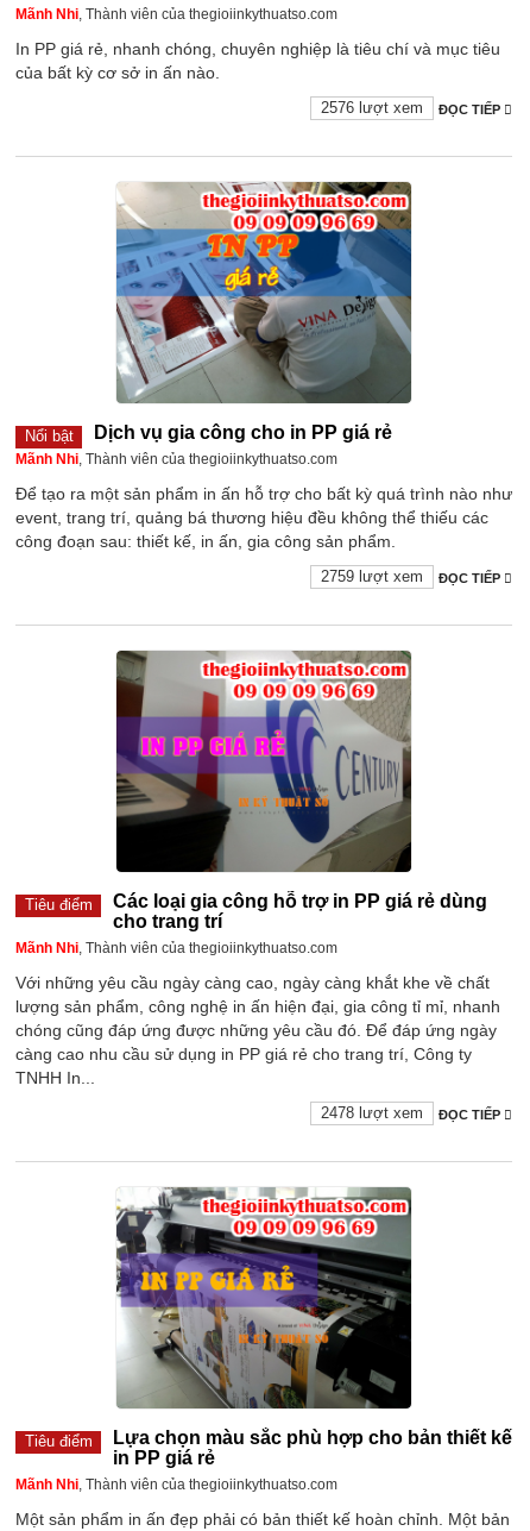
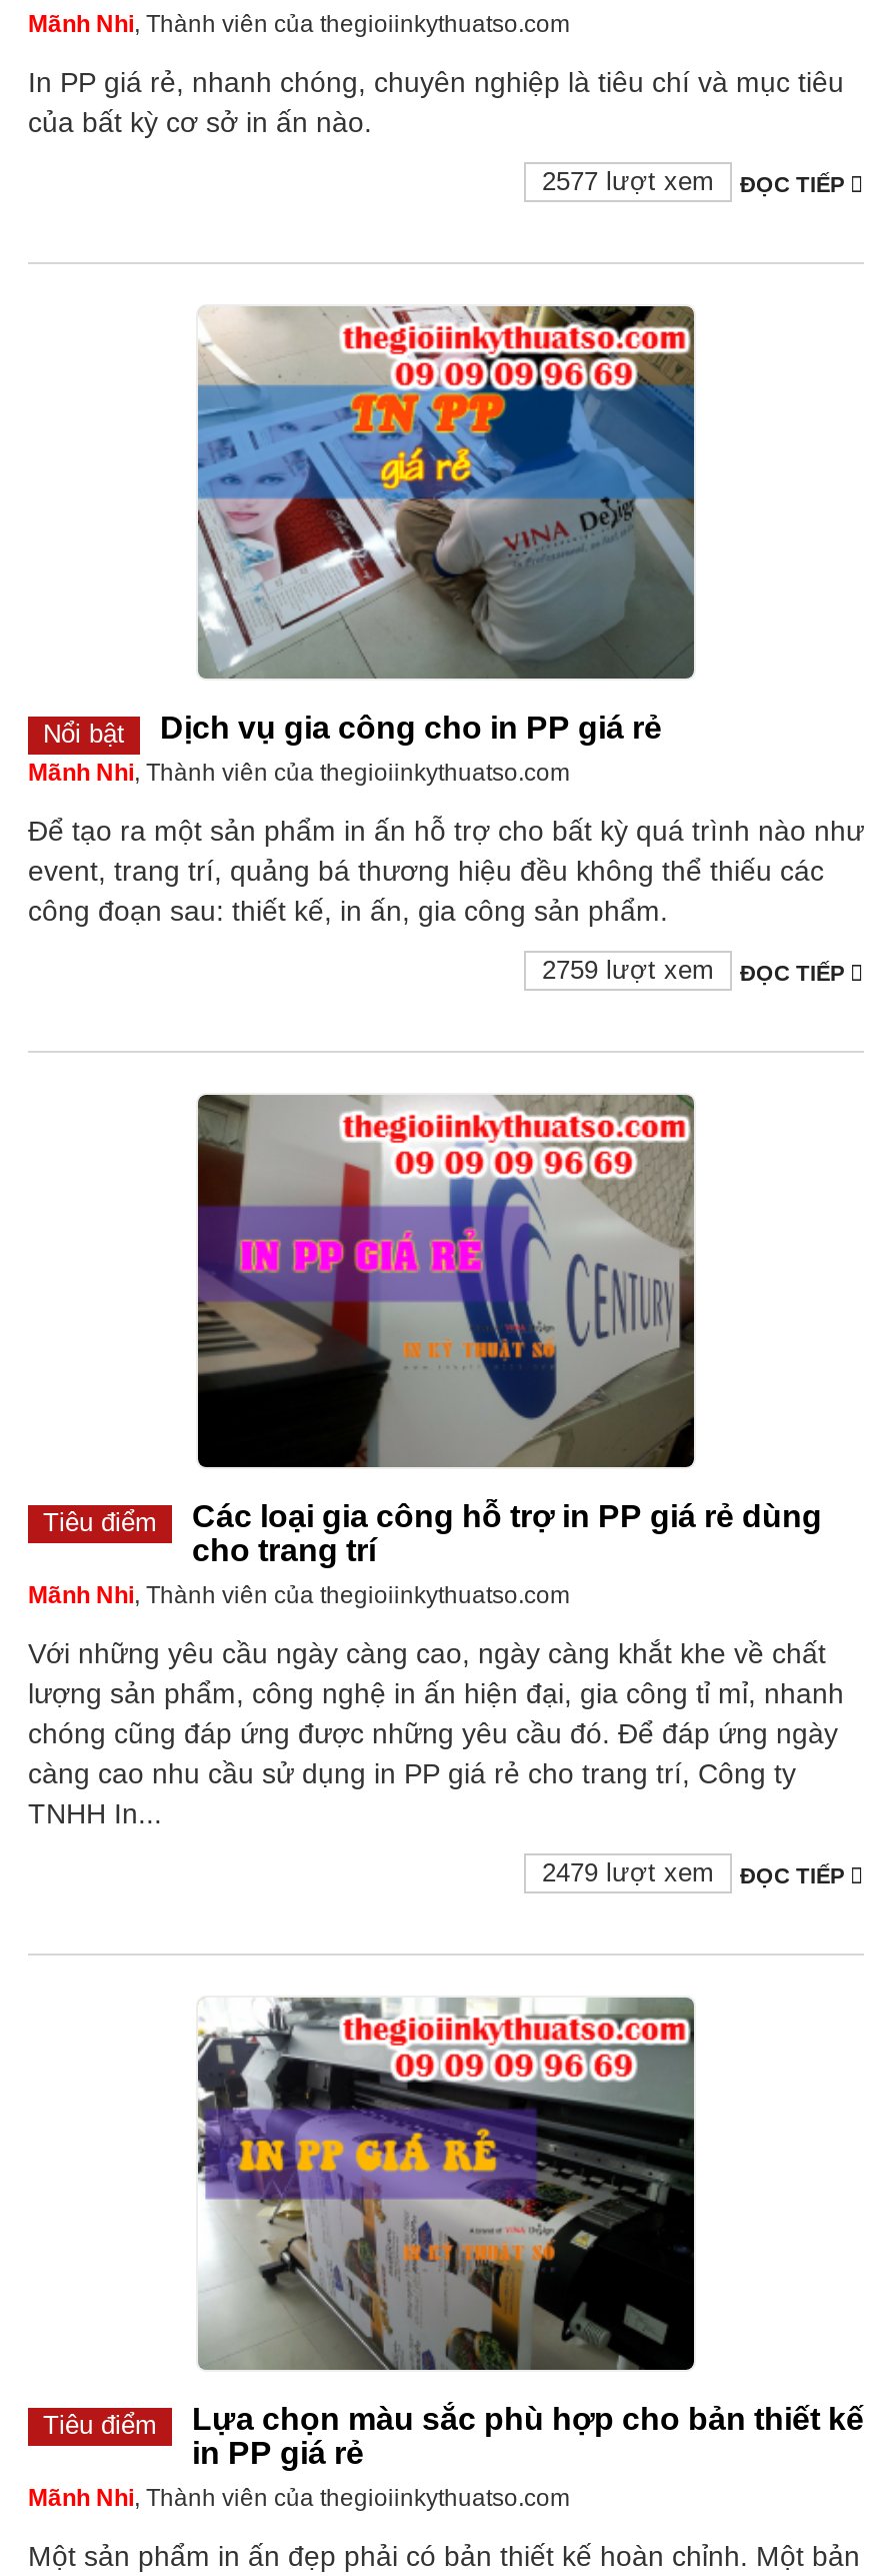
[321,98,504,116] 2576 lượt xem ĐỌC TIẾP -> [542,166,850,196] 2577 lượt xem ĐỌC TIẾP
[321,1104,504,1121] 2478 lượt xem ĐỌC TIẾP -> [542,1857,850,1887] 2479 lượt xem ĐỌC TIẾP

